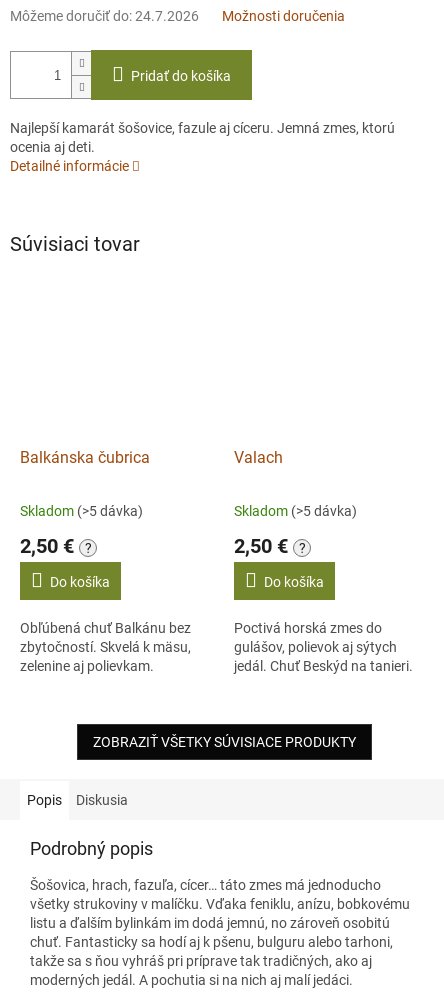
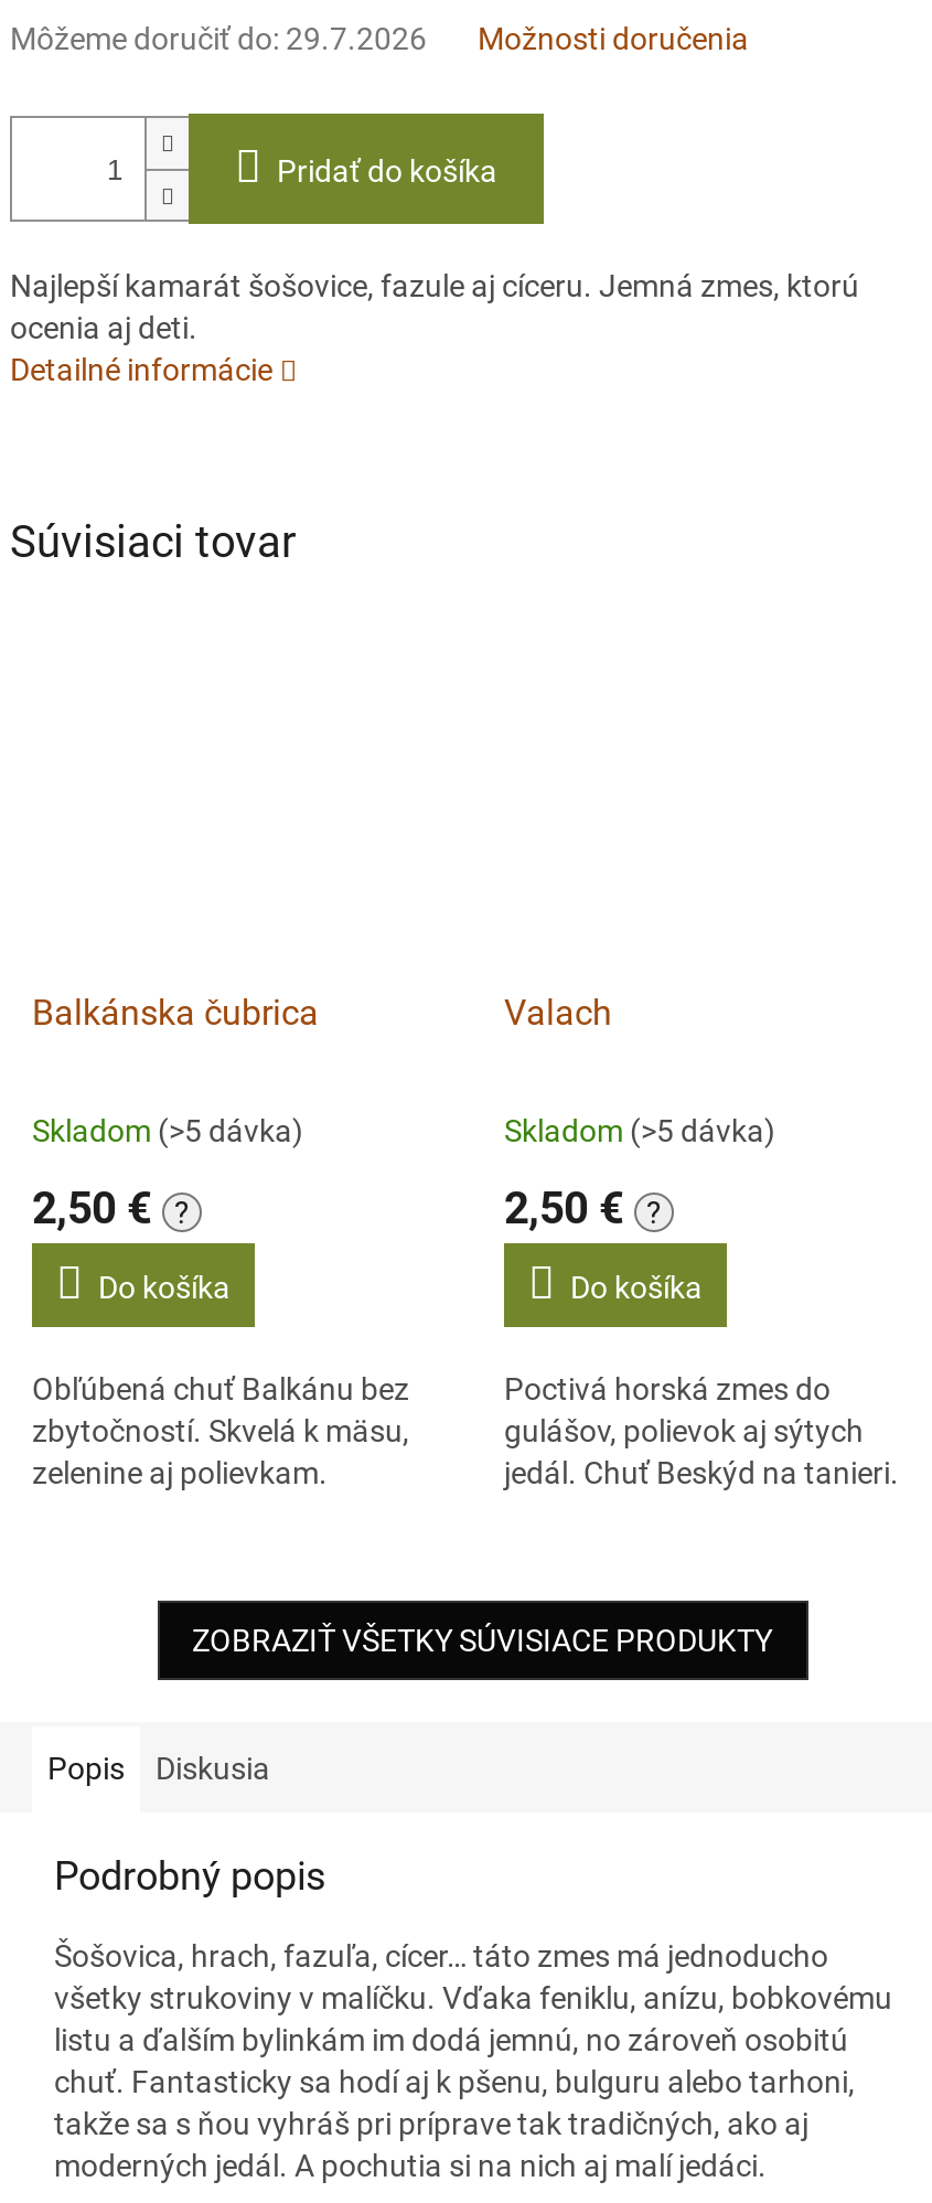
[10,8,199,24] Môžeme doručiť do: 24.7.2026 -> [10,22,427,57] Môžeme doručiť do: 29.7.2026

